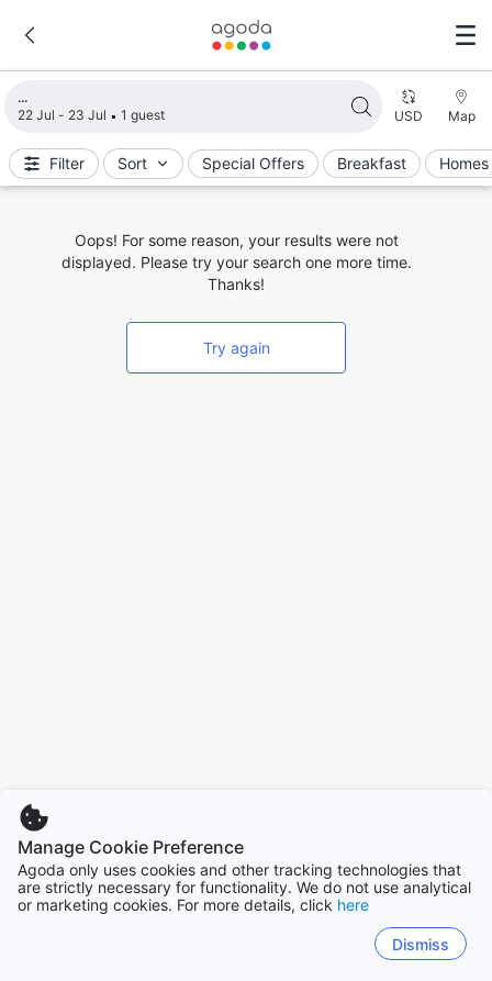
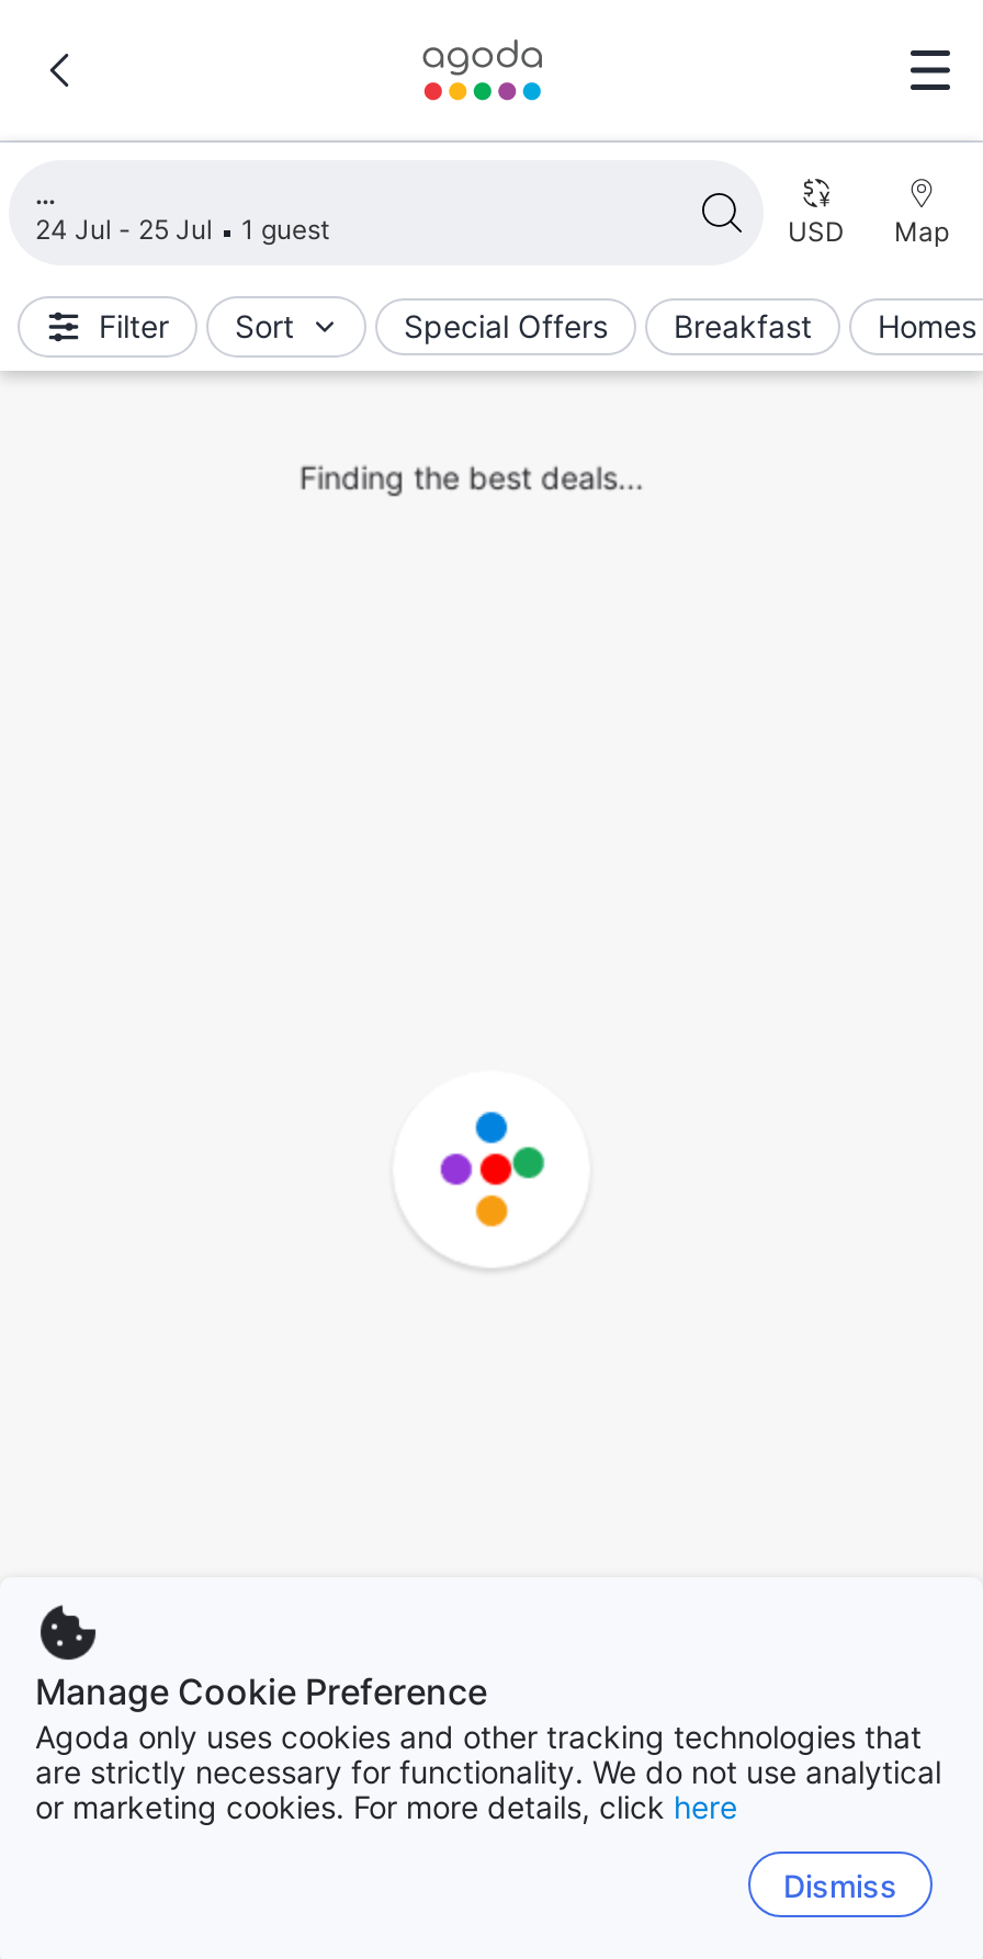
[18,107,165,123] 22 Jul - 23 Jul 1 guest -> [35,213,329,246] 24 Jul - 25 Jul 1 guest
none -> [413,1110,570,1272] [image]
[61,231,411,357] Oops! For some reason, your results were not | displayed. Please try your search one more time. | Thanks! | Try again -> [300,458,644,496] Finding the best deals...

